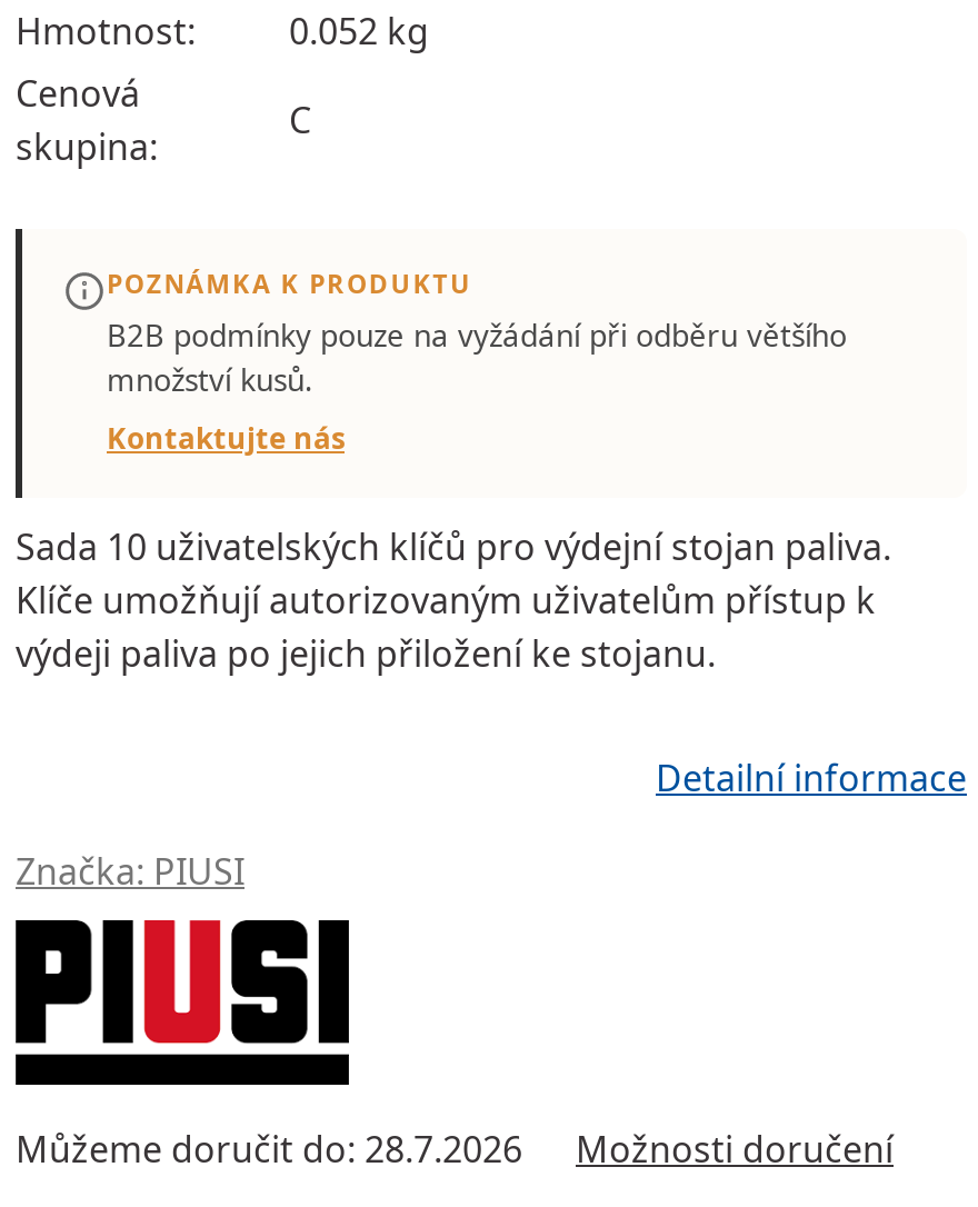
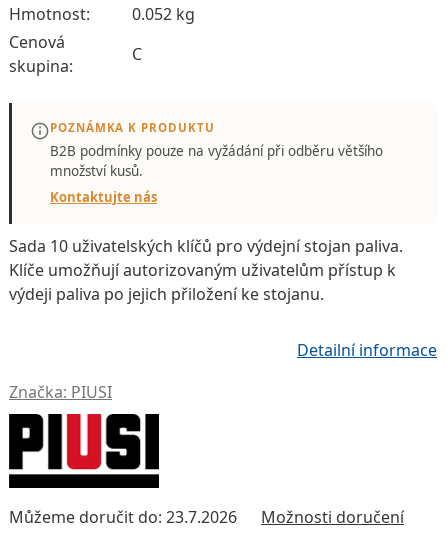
[16,1124,522,1173] Můžeme doručit do: 28.7.2026 -> [9,506,237,528] Můžeme doručit do: 23.7.2026

